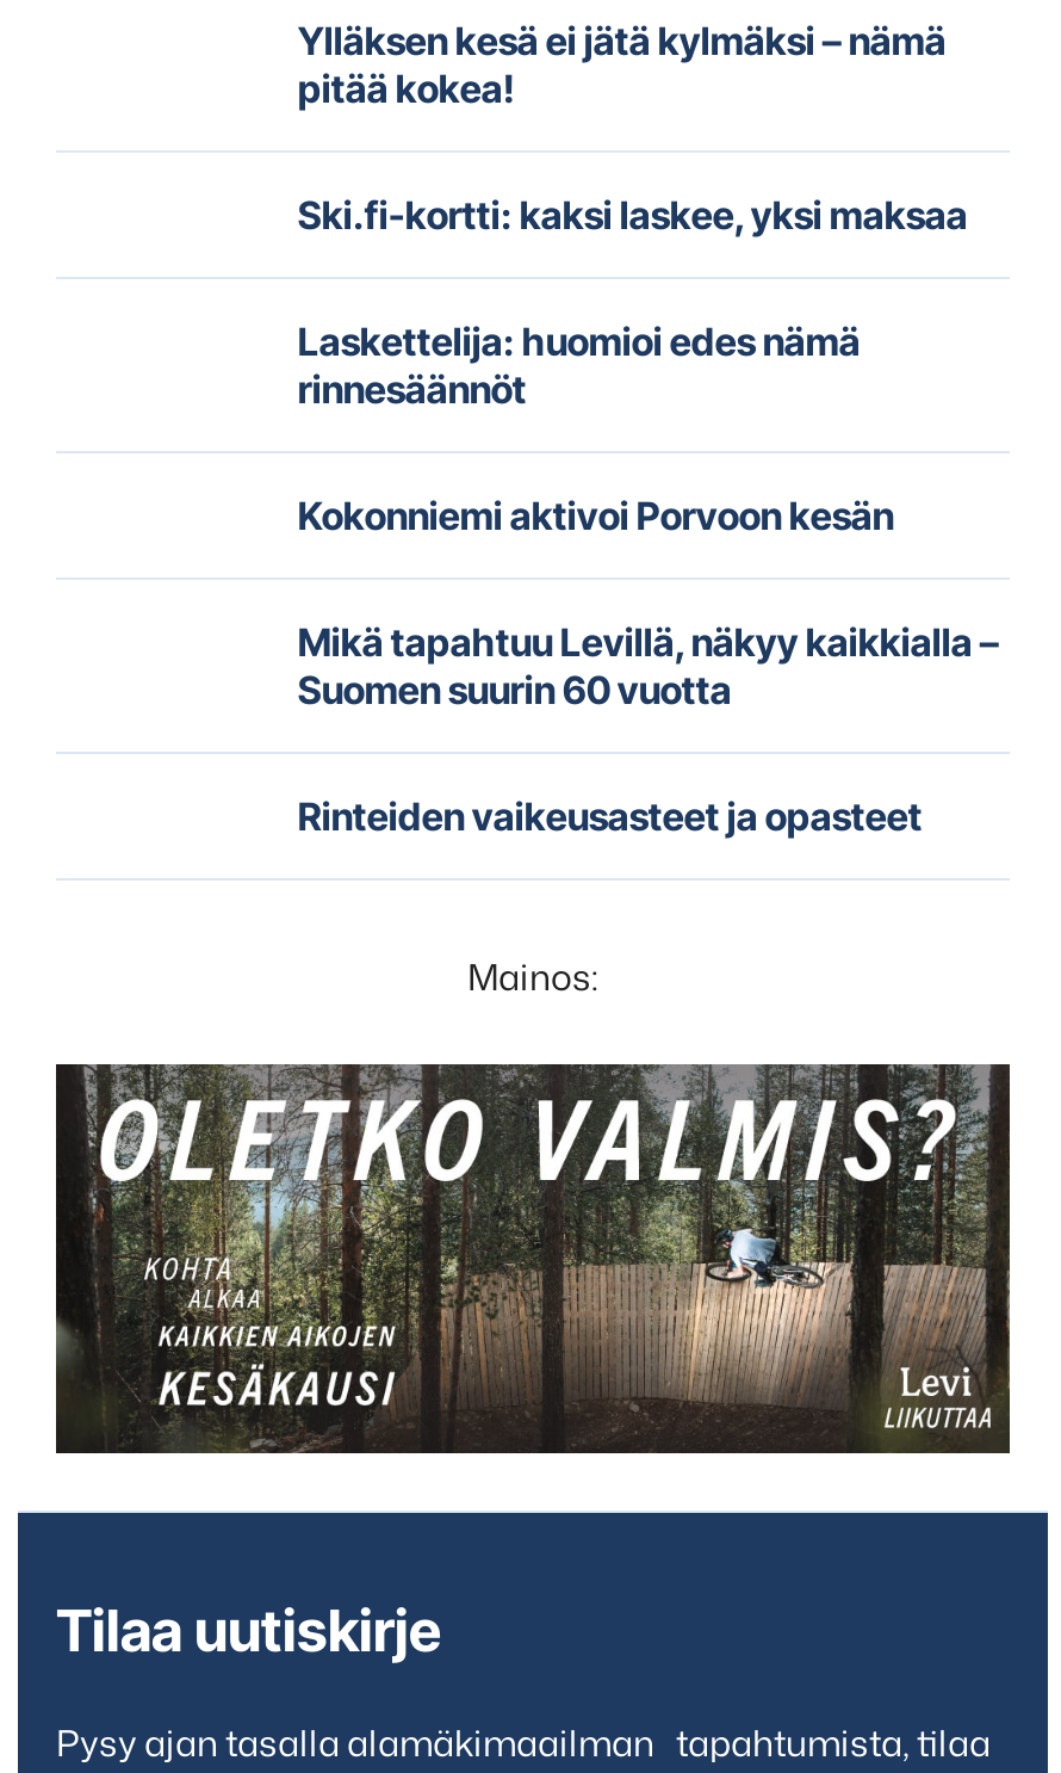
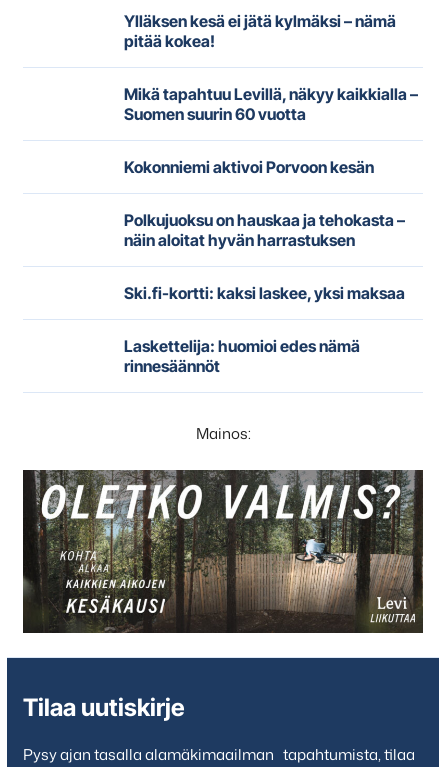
none -> [124,210,405,250] Polkujuoksu on hauskaa ja tehokasta – | näin aloitat hyvän harrastuksen
moved [298,190,968,412] -> [124,283,405,376]: Ski.fi-kortti: kaksi laskee, yksi maksaa | Laskettelija: huomioi edes nämä | rinnesäännöt
moved [298,491,999,713] -> [124,84,418,177]: Mikä tapahtuu Levillä, näkyy kaikkialla – | Suomen suurin 60 vuotta | Kokonniemi aktivoi Porvoon kesän
[298,792,922,839] Rinteiden vaikeusasteet ja opasteet -> none

